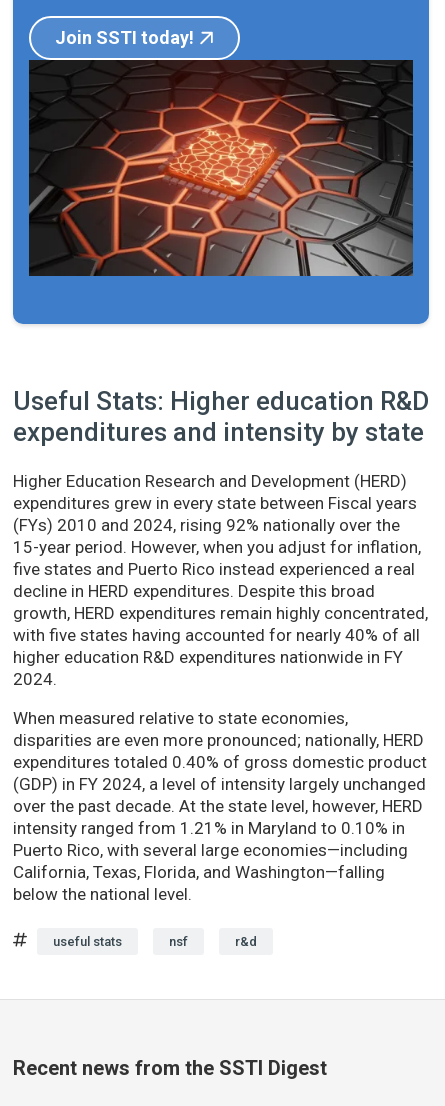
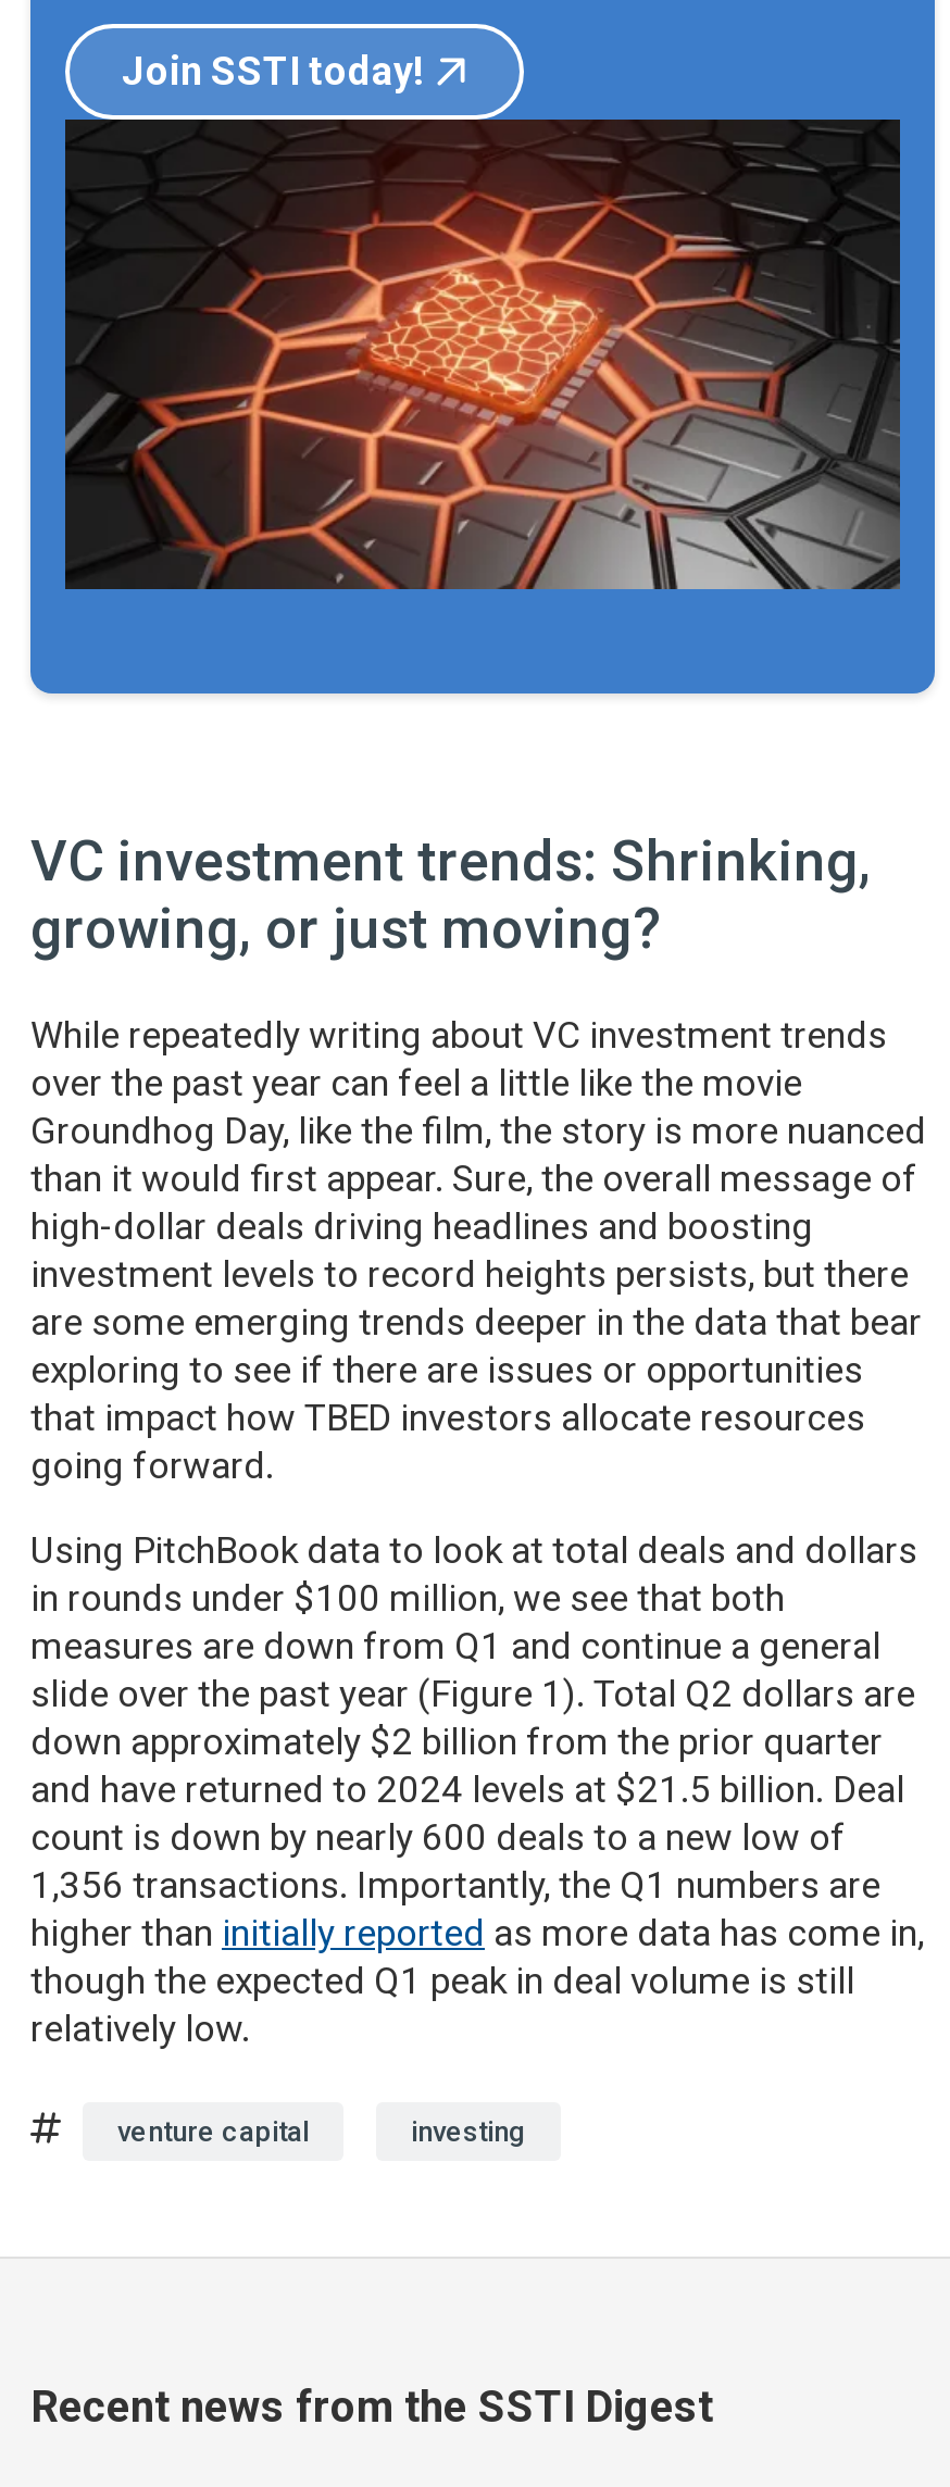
[13,386,429,447] Useful Stats: Higher education R&D | expenditures and intensity by state -> [30,829,872,962] VC investment trends: Shrinking, | growing, or just moving?
[13,471,428,689] Higher Education Research and Development (HERD) | expenditures grew in every state between Fiscal years | (FYs) 2010 and 2024, rising 92% nationally over the | 15-year period. However, when you adjust for inflation, | five states and Puerto Rico instead experienced a real | decline in HERD expenditures. Despite this broad | growth, HERD expenditures remain highly concentrated, | with five states having accounted for nearly 40% of all | higher education R&D expenditures nationwide in FY | 2024. -> [30,1013,926,1487] While repeatedly writing about VC investment trends | over the past year can feel a little like the movie | Groundhog Day, like the film, the story is more nuanced | than it would first appear. Sure, the overall message of | high-dollar deals driving headlines and boosting | investment levels to record heights persists, but there | are some emerging trends deeper in the data that bear | exploring to see if there are issues or opportunities | that impact how TBED investors allocate resources | going forward.
[13,708,427,904] When measured relative to state economies, | disparities are even more pronounced; nationally, HERD | expenditures totaled 0.40% of gross domestic product | (GDP) in FY 2024, a level of intensity largely unchanged | over the past decade. At the state level, however, HERD | intensity ranged from 1.21% in Maryland to 0.10% in | Puerto Rico, with several large economies—including | California, Texas, Florida, and Washington—falling | below the national level. -> [30,1528,924,2050] Using PitchBook data to look at total deals and dollars | in rounds under $100 million, we see that both | measures are down from Q1 and continue a general | slide over the past year (Figure 1). Total Q2 dollars are | down approximately $2 billion from the prior quarter | and have returned to 2024 levels at $21.5 billion. Deal | count is down by nearly 600 deals to a new low of | 1,356 transactions. Importantly, the Q1 numbers are | higher than initially reported as more data has come in, | though the expected Q1 peak in deal volume is still | relatively low.
[53,934,257,949] useful stats | nsf | r&d -> [117,2115,526,2148] venture capital | investing

